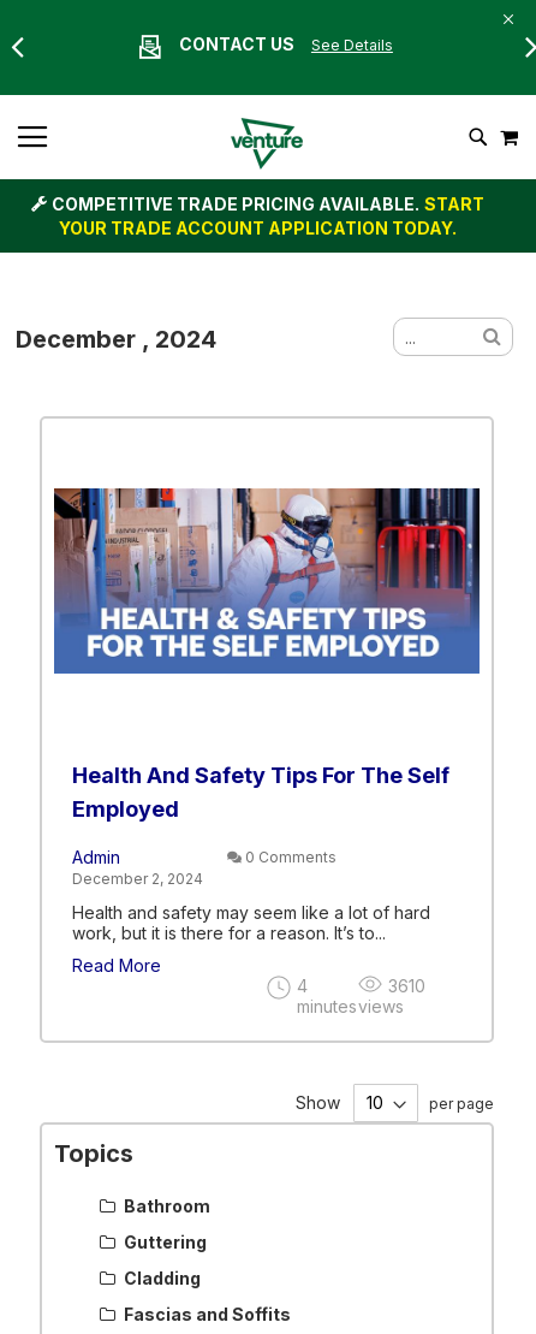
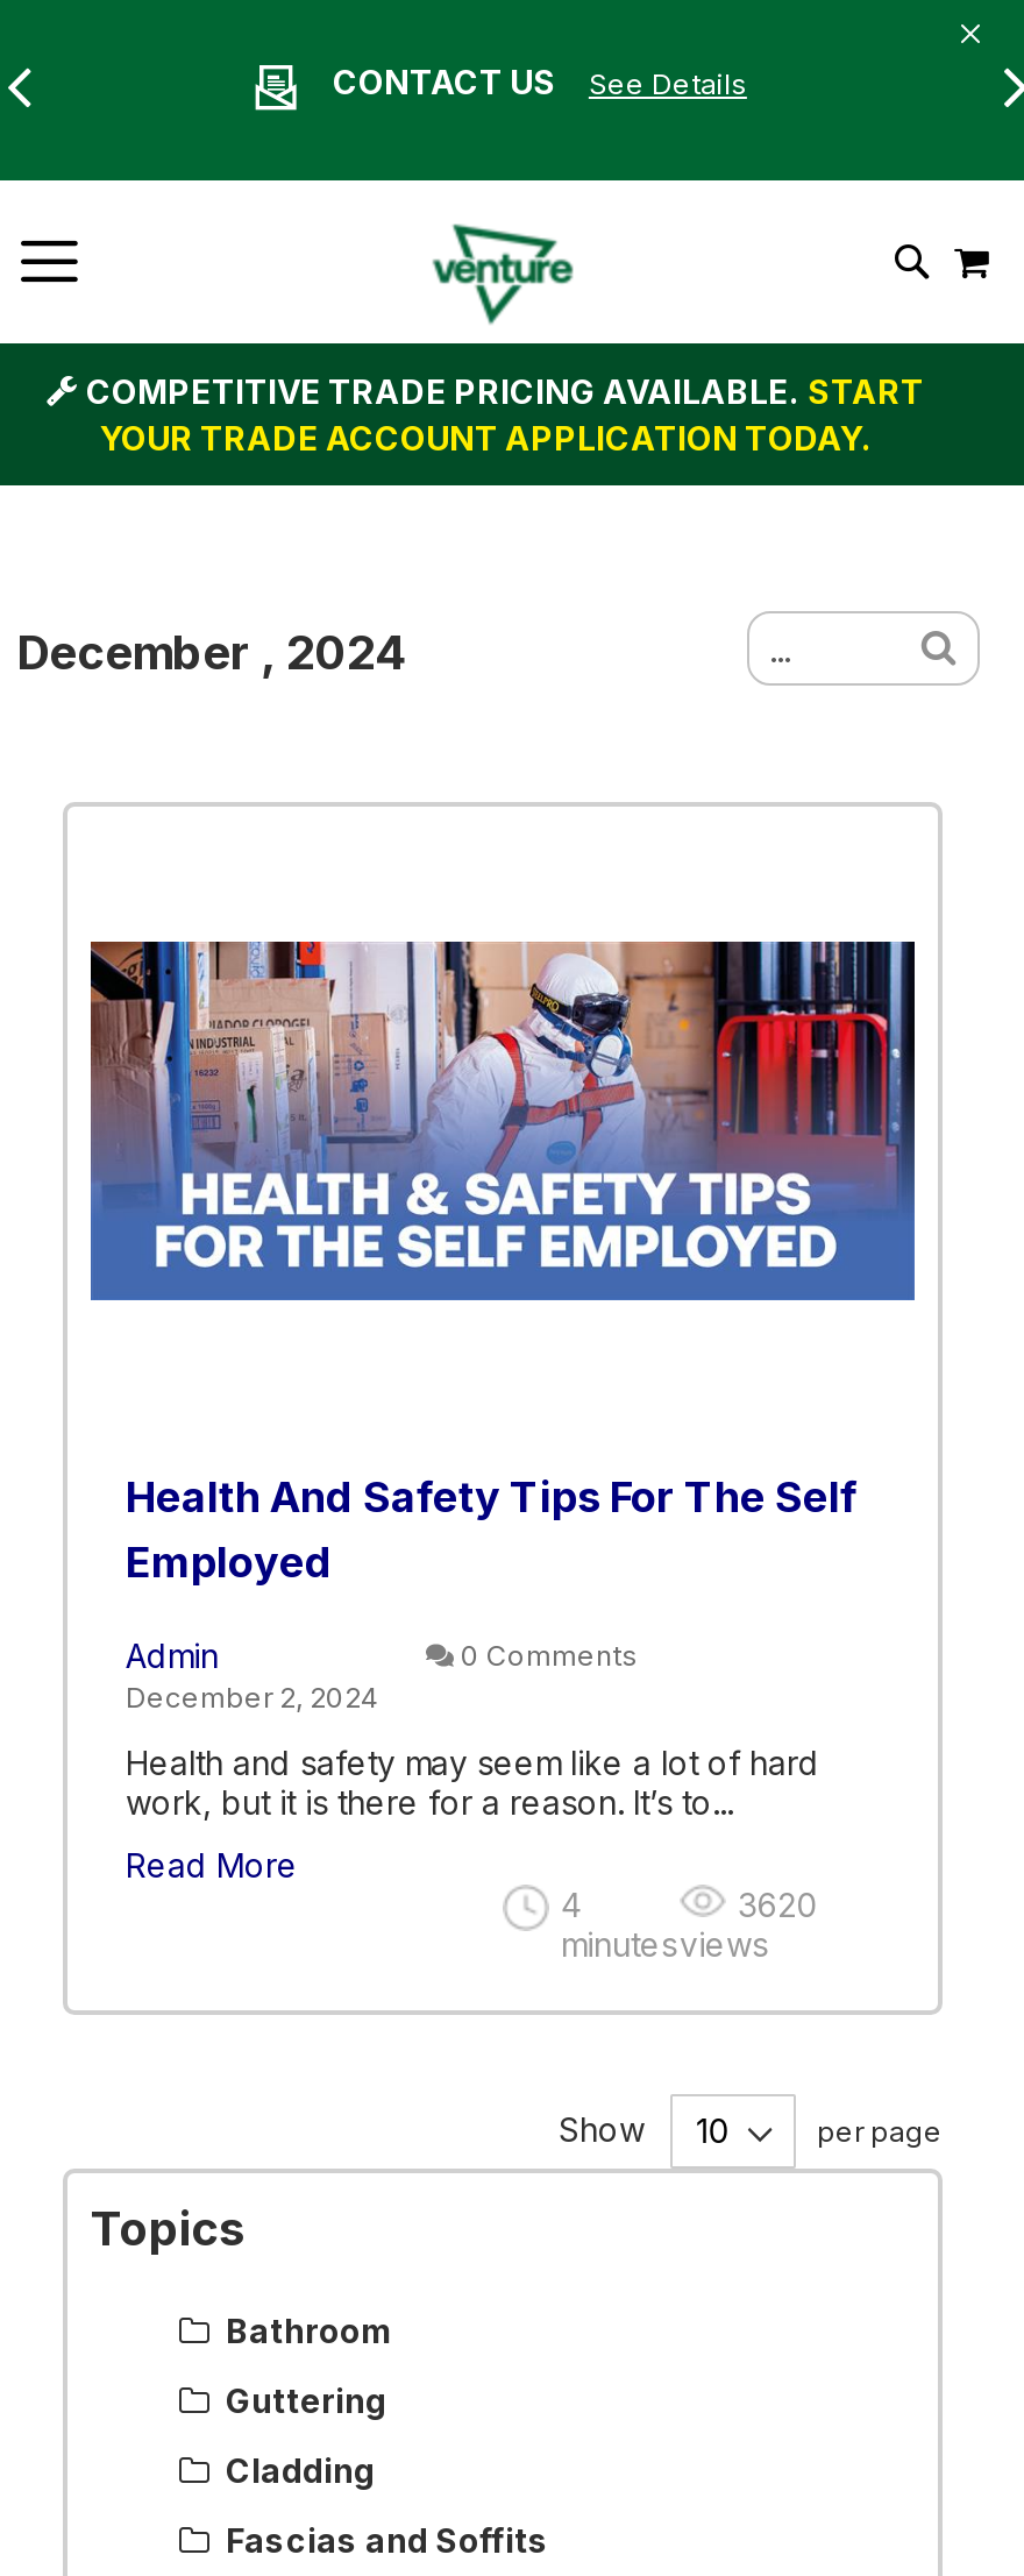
[388,976,425,996] 3610 -> [738,1885,817,1925] 3620

